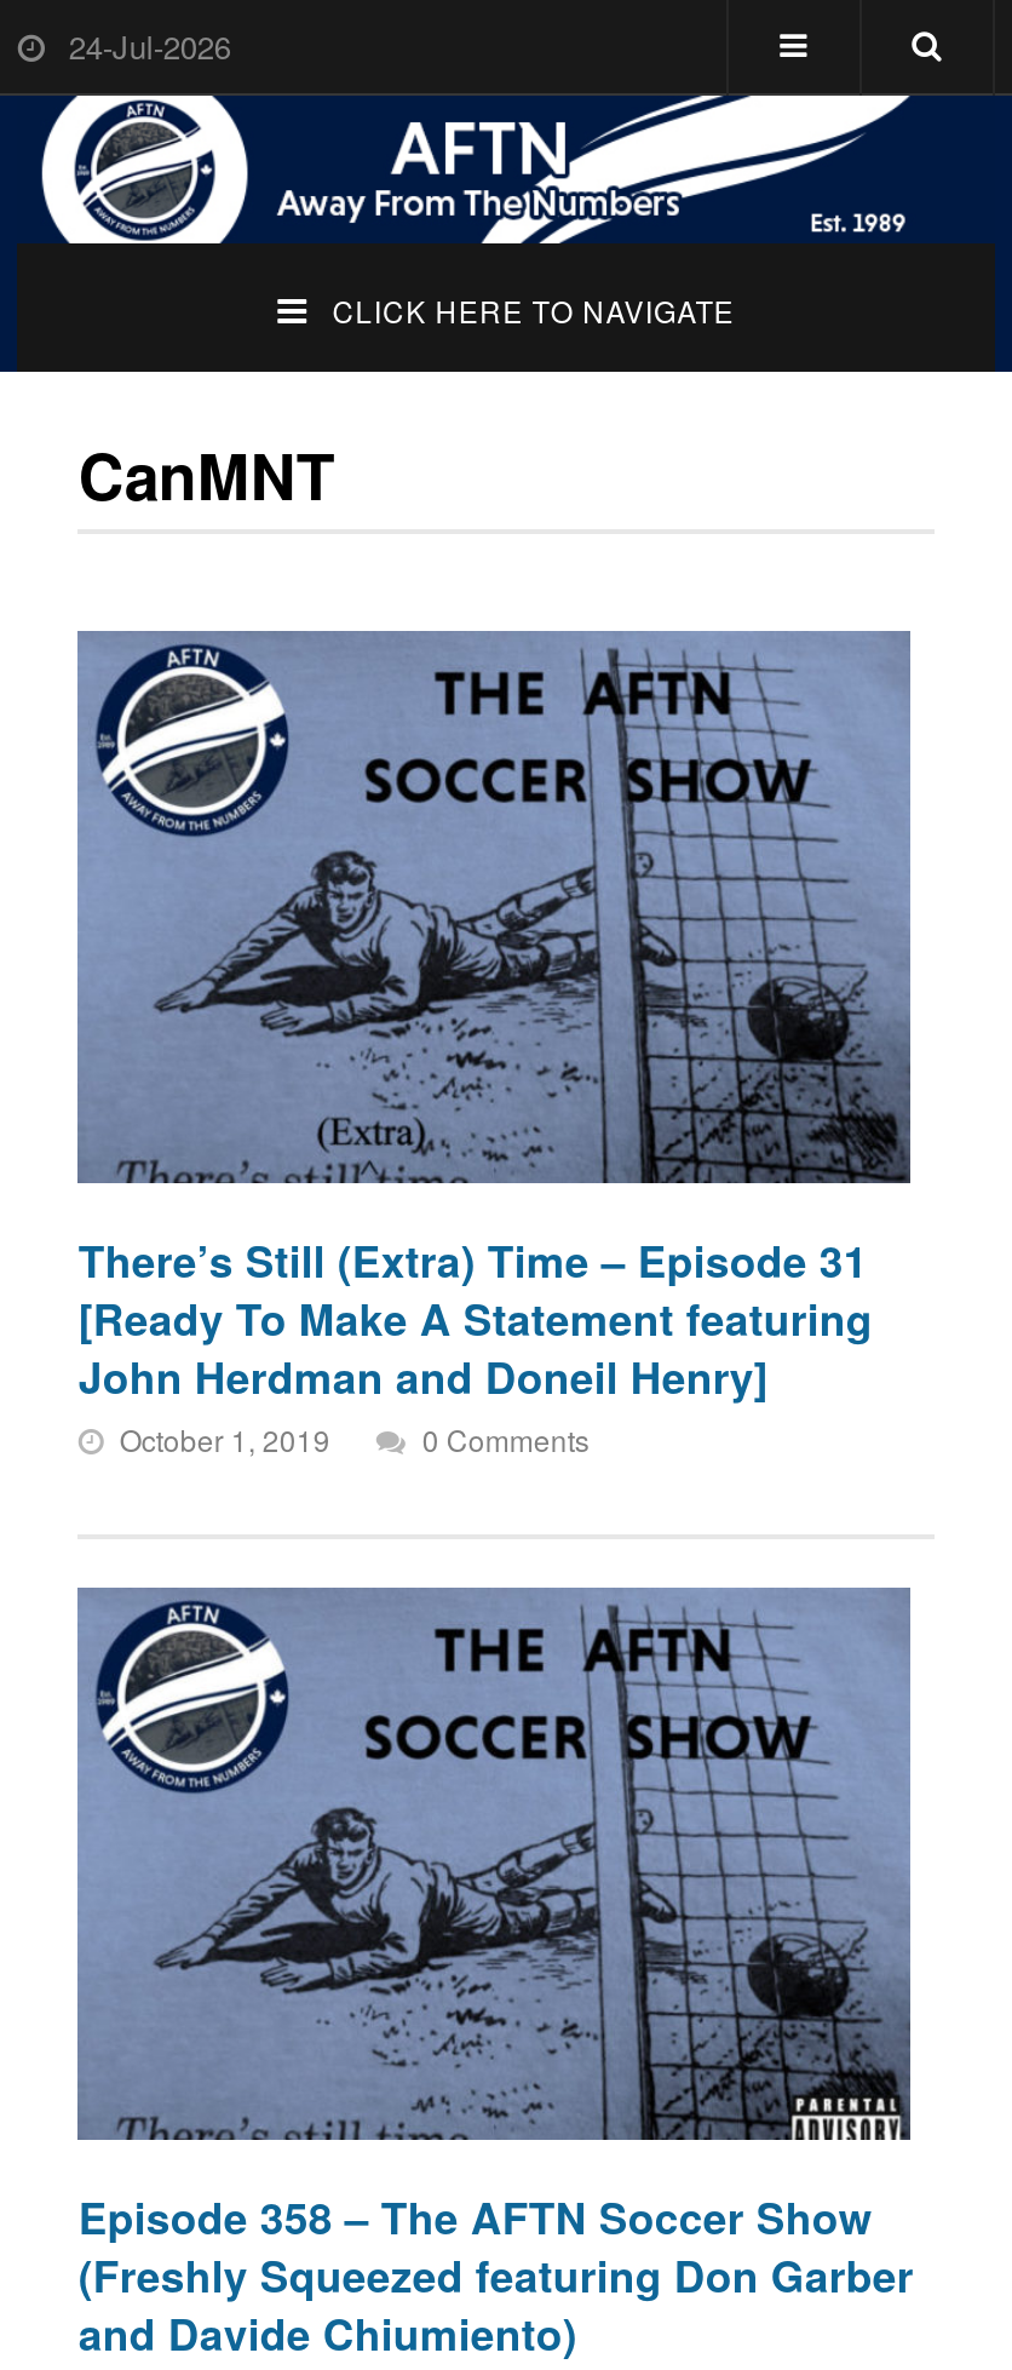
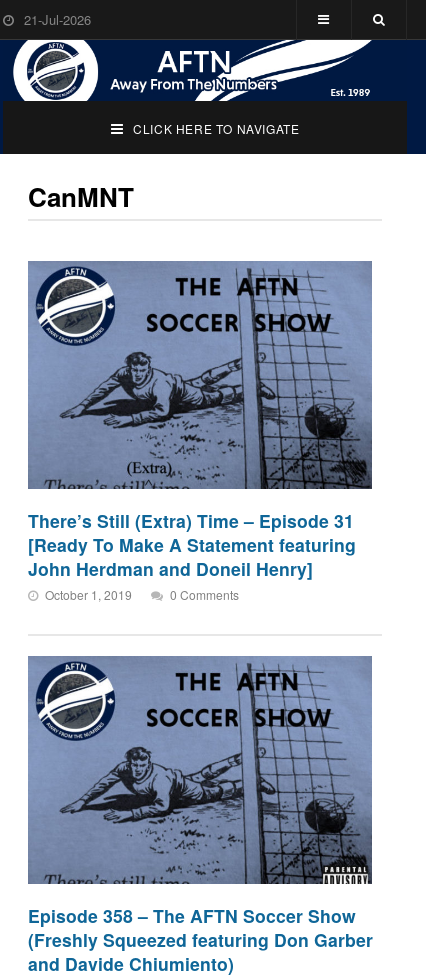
[69,23,231,69] 24-Jul-2026 -> [24,10,91,29] 21-Jul-2026

